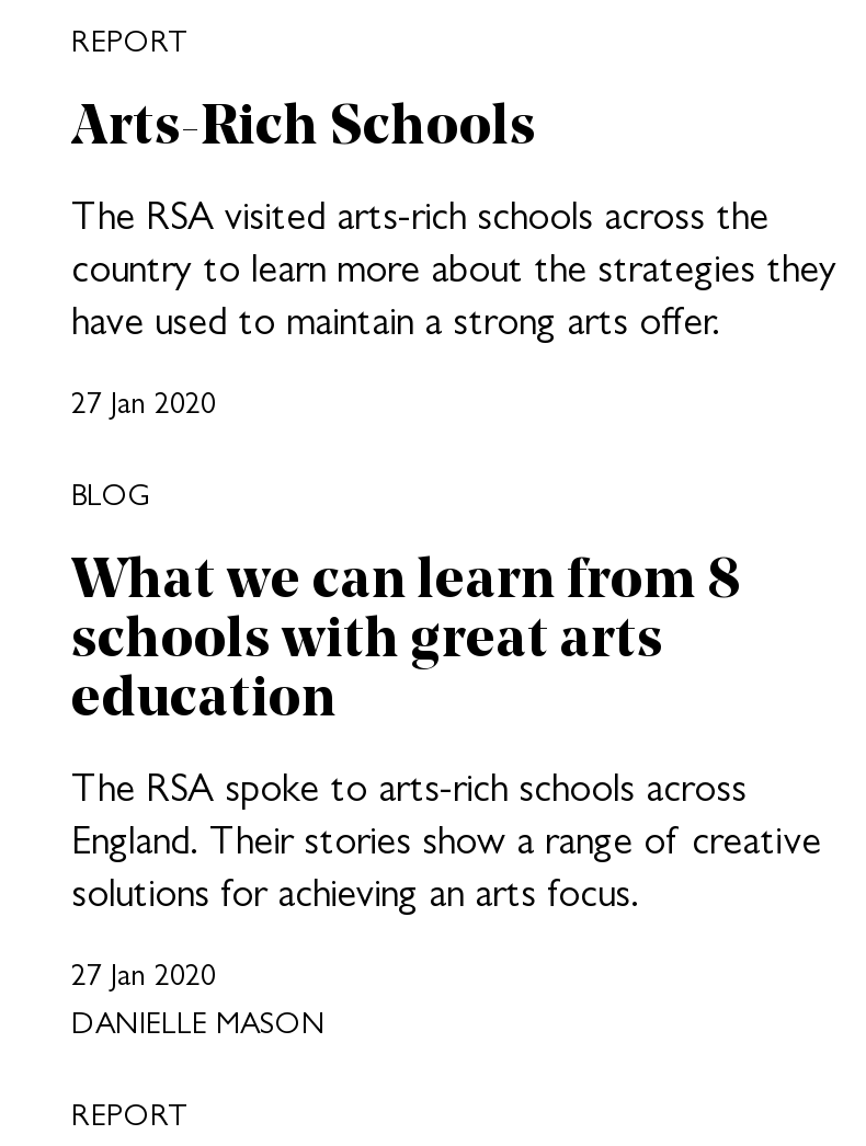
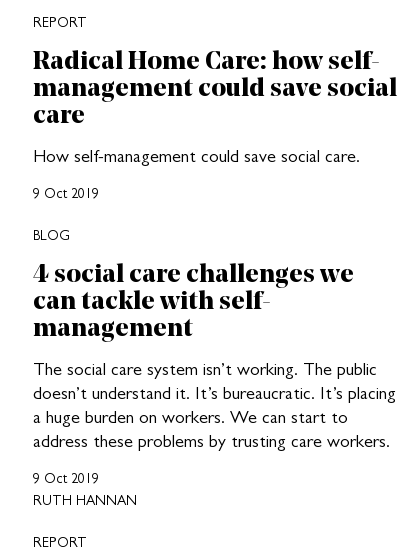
[71,88,536,158] Arts-Rich Schools -> [33,43,397,129] Radical Home Care: how self- | management could save social | care
[71,193,836,342] The RSA visited arts-rich schools across the | country to learn more about the strategies they | have used to maintain a strong arts offer. -> [33,145,360,165] How self-management could save social care.
[71,383,216,419] 27 Jan 2020 -> [33,184,99,200] 9 Oct 2019
[71,541,740,730] What we can learn from 8 | schools with great arts | education -> [33,256,354,342] 4 social care challenges we | can tackle with self- | management
[71,765,821,914] The RSA spoke to arts-rich schools across | England. Their stories show a range of creative | solutions for achieving an arts focus. -> [33,358,396,450] The social care system isn’t working. The public | doesn’t understand it. It’s bureaucratic. It’s placing | a huge burden on workers. We can start to | address these problems by trusting care workers.
[71,955,326,1039] 27 Jan 2020 | DANIELLE MASON -> [33,469,137,507] 9 Oct 2019 | RUTH HANNAN

